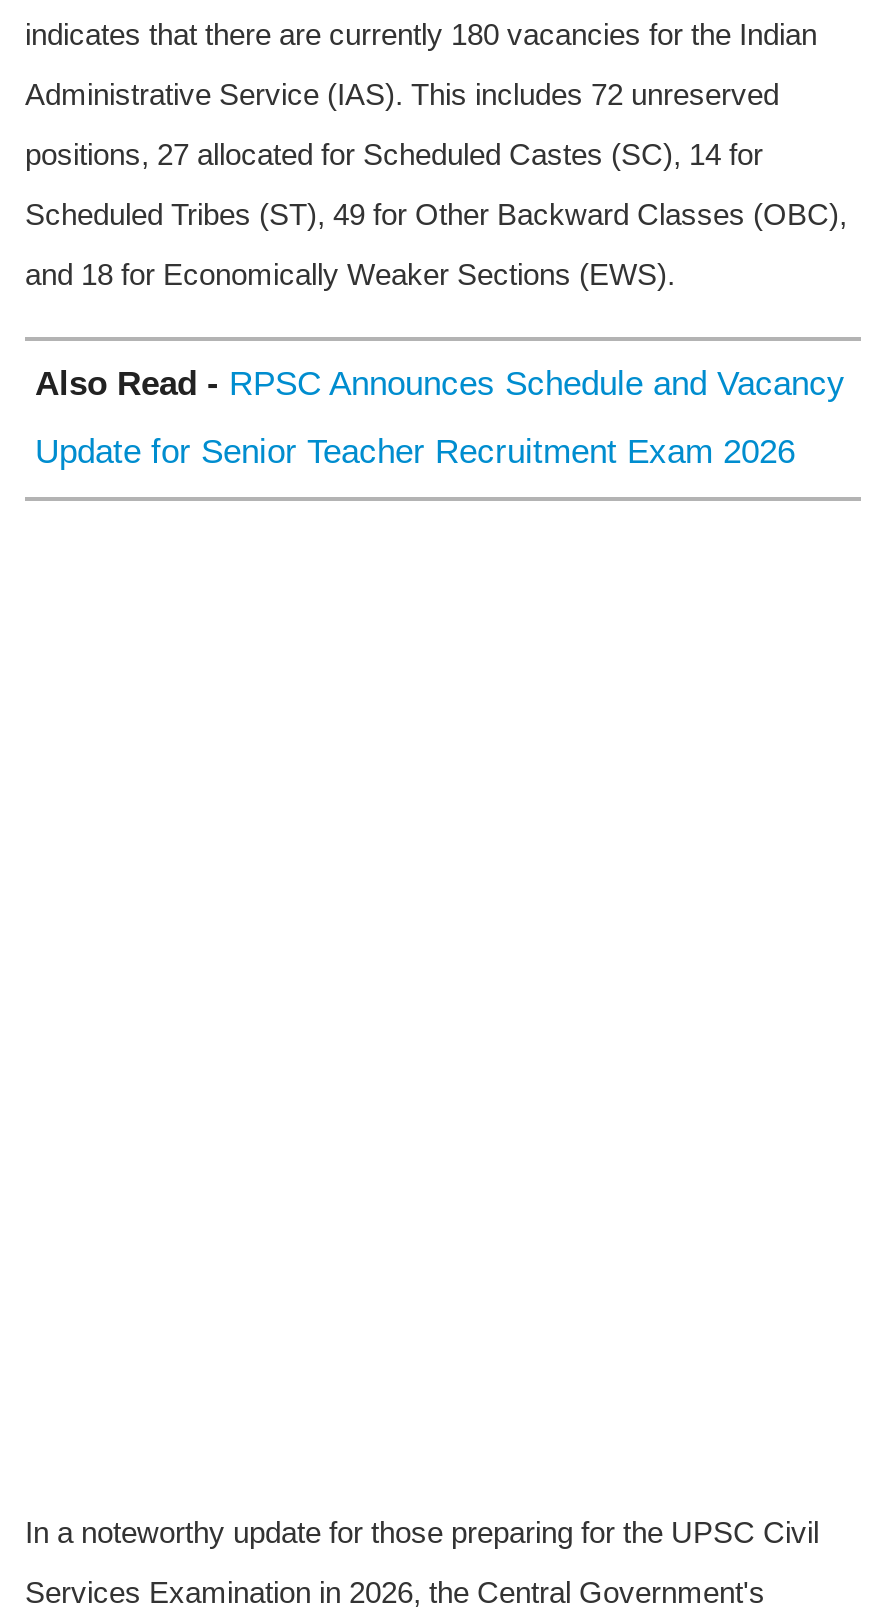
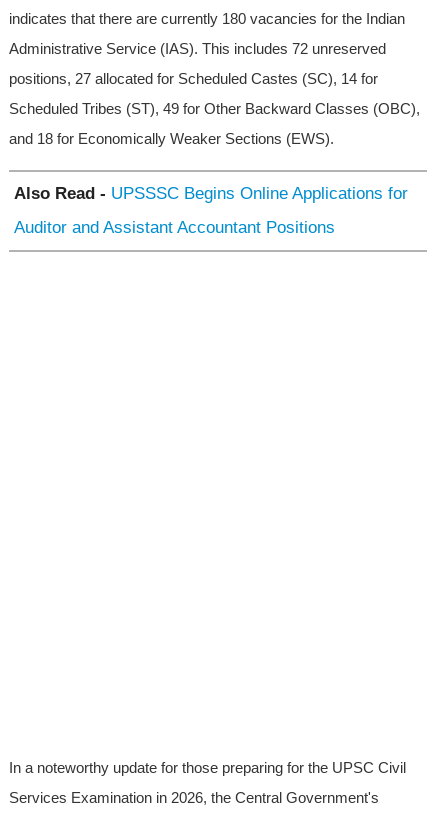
[35,364,845,402] Also Read - RPSC Announces Schedule and Vacancy -> [14,183,408,202] Also Read - UPSSSC Begins Online Applications for
[35,432,795,470] Update for Senior Teacher Recruitment Exam 2026 -> [14,217,335,236] Auditor and Assistant Accountant Positions

